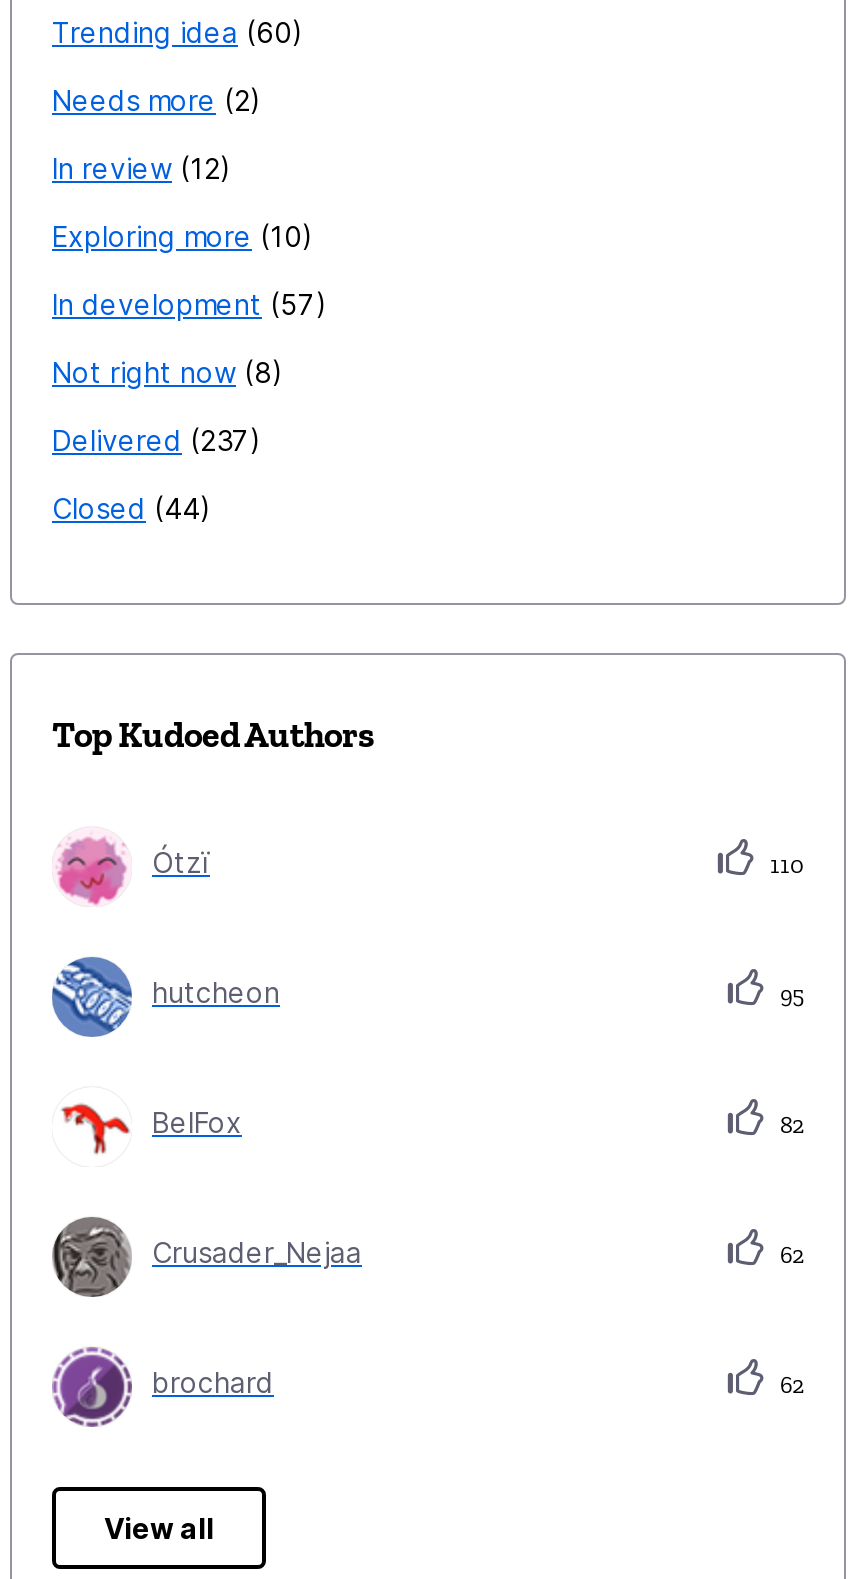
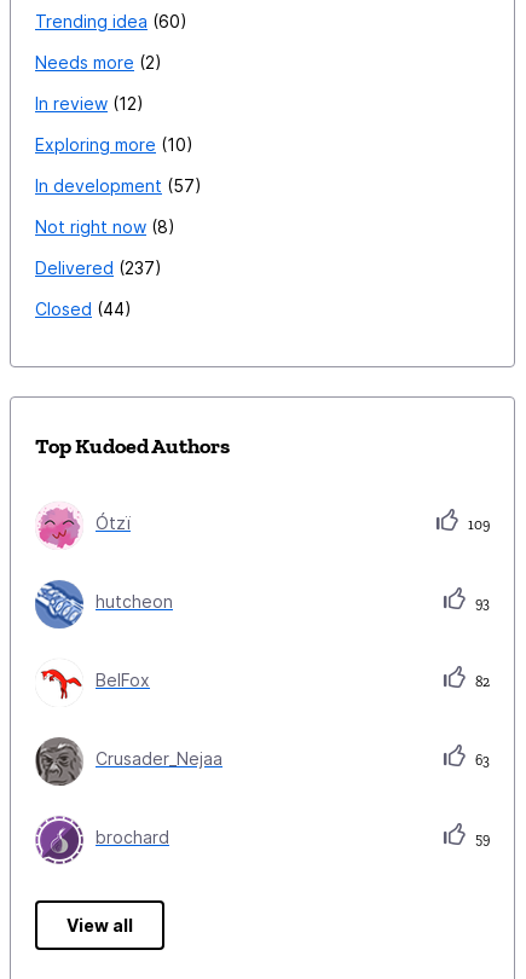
[764,851,804,879] 110 -> [464,516,490,533] 109
[774,981,804,1009] 95 -> [472,595,490,612] 93
[774,1241,804,1269] 62 -> [472,752,490,769] 63
[774,1371,804,1399] 62 -> [472,831,490,847] 59

